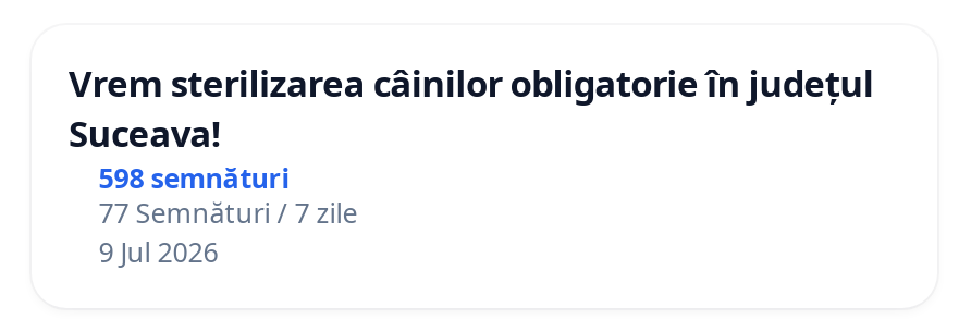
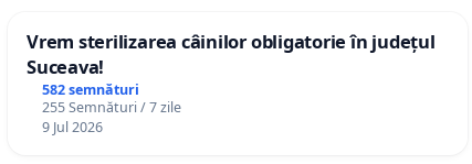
[99,160,290,197] 598 semnături -> [42,80,139,99] 582 semnături
[99,195,358,232] 77 Semnături / 7 zile -> [42,98,181,117] 255 Semnături / 7 zile

